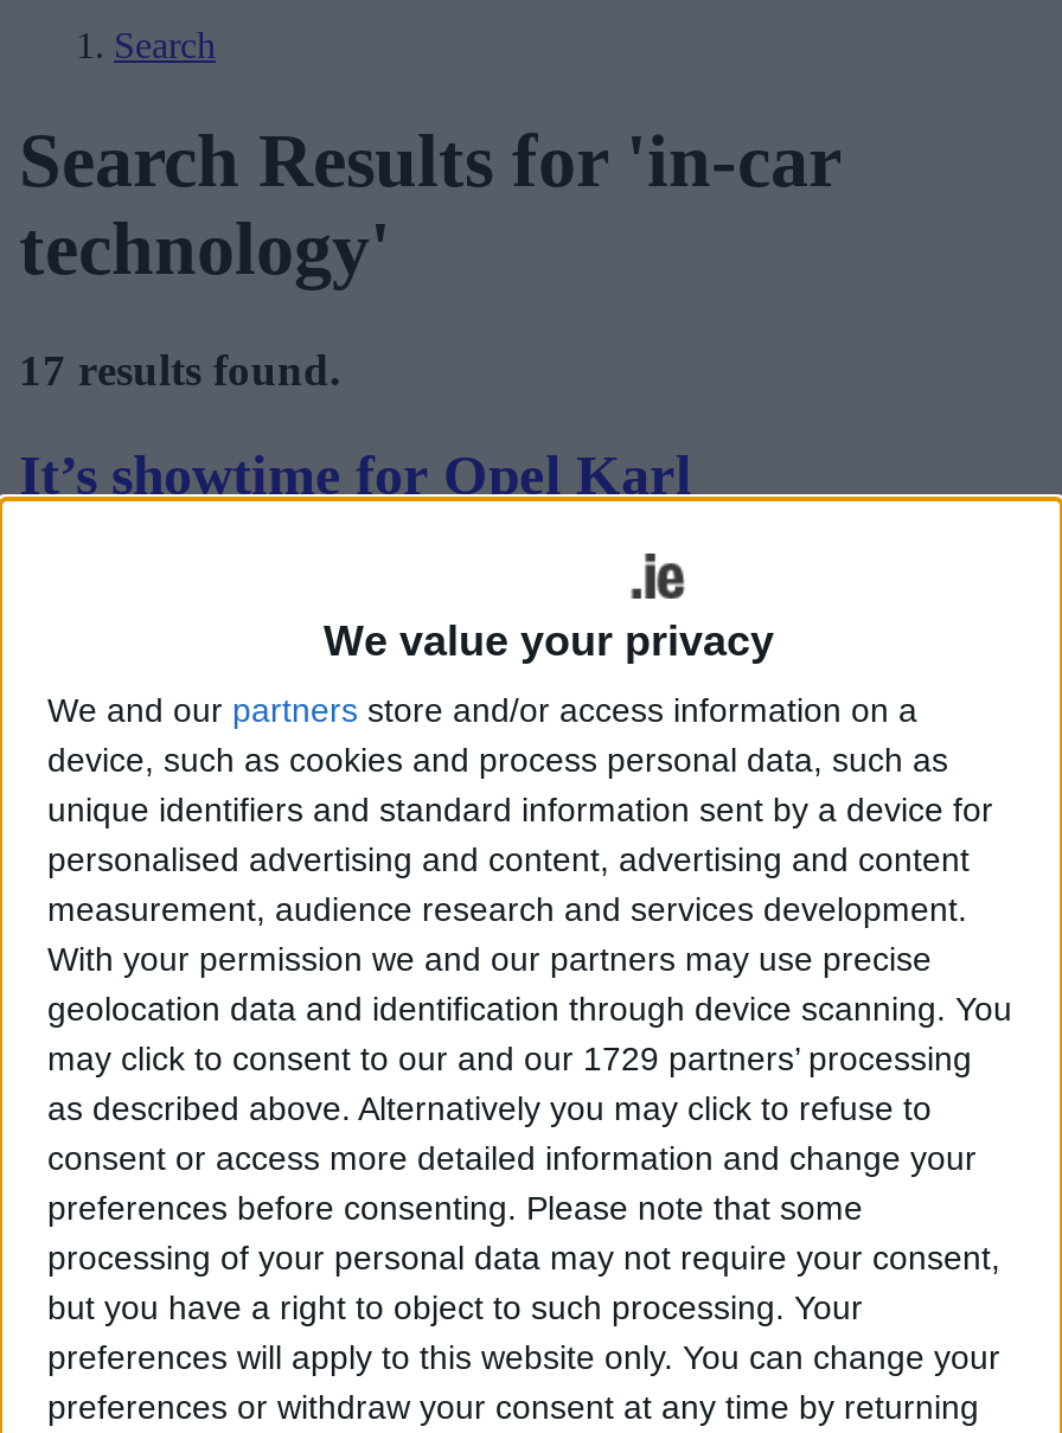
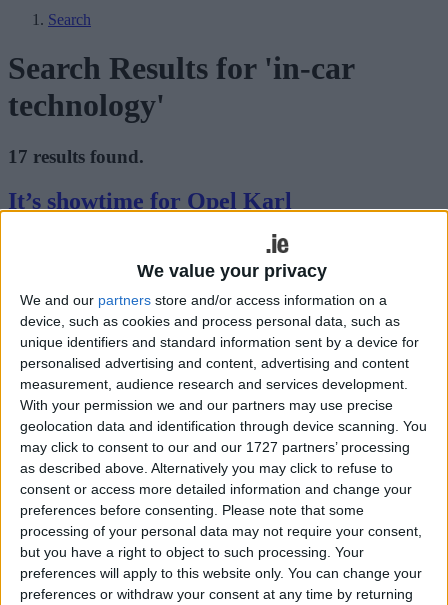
[47,1039,972,1077] may click to consent to our and our 1729 partners’ processing -> [20,439,410,455] may click to consent to our and our 1727 partners’ processing

